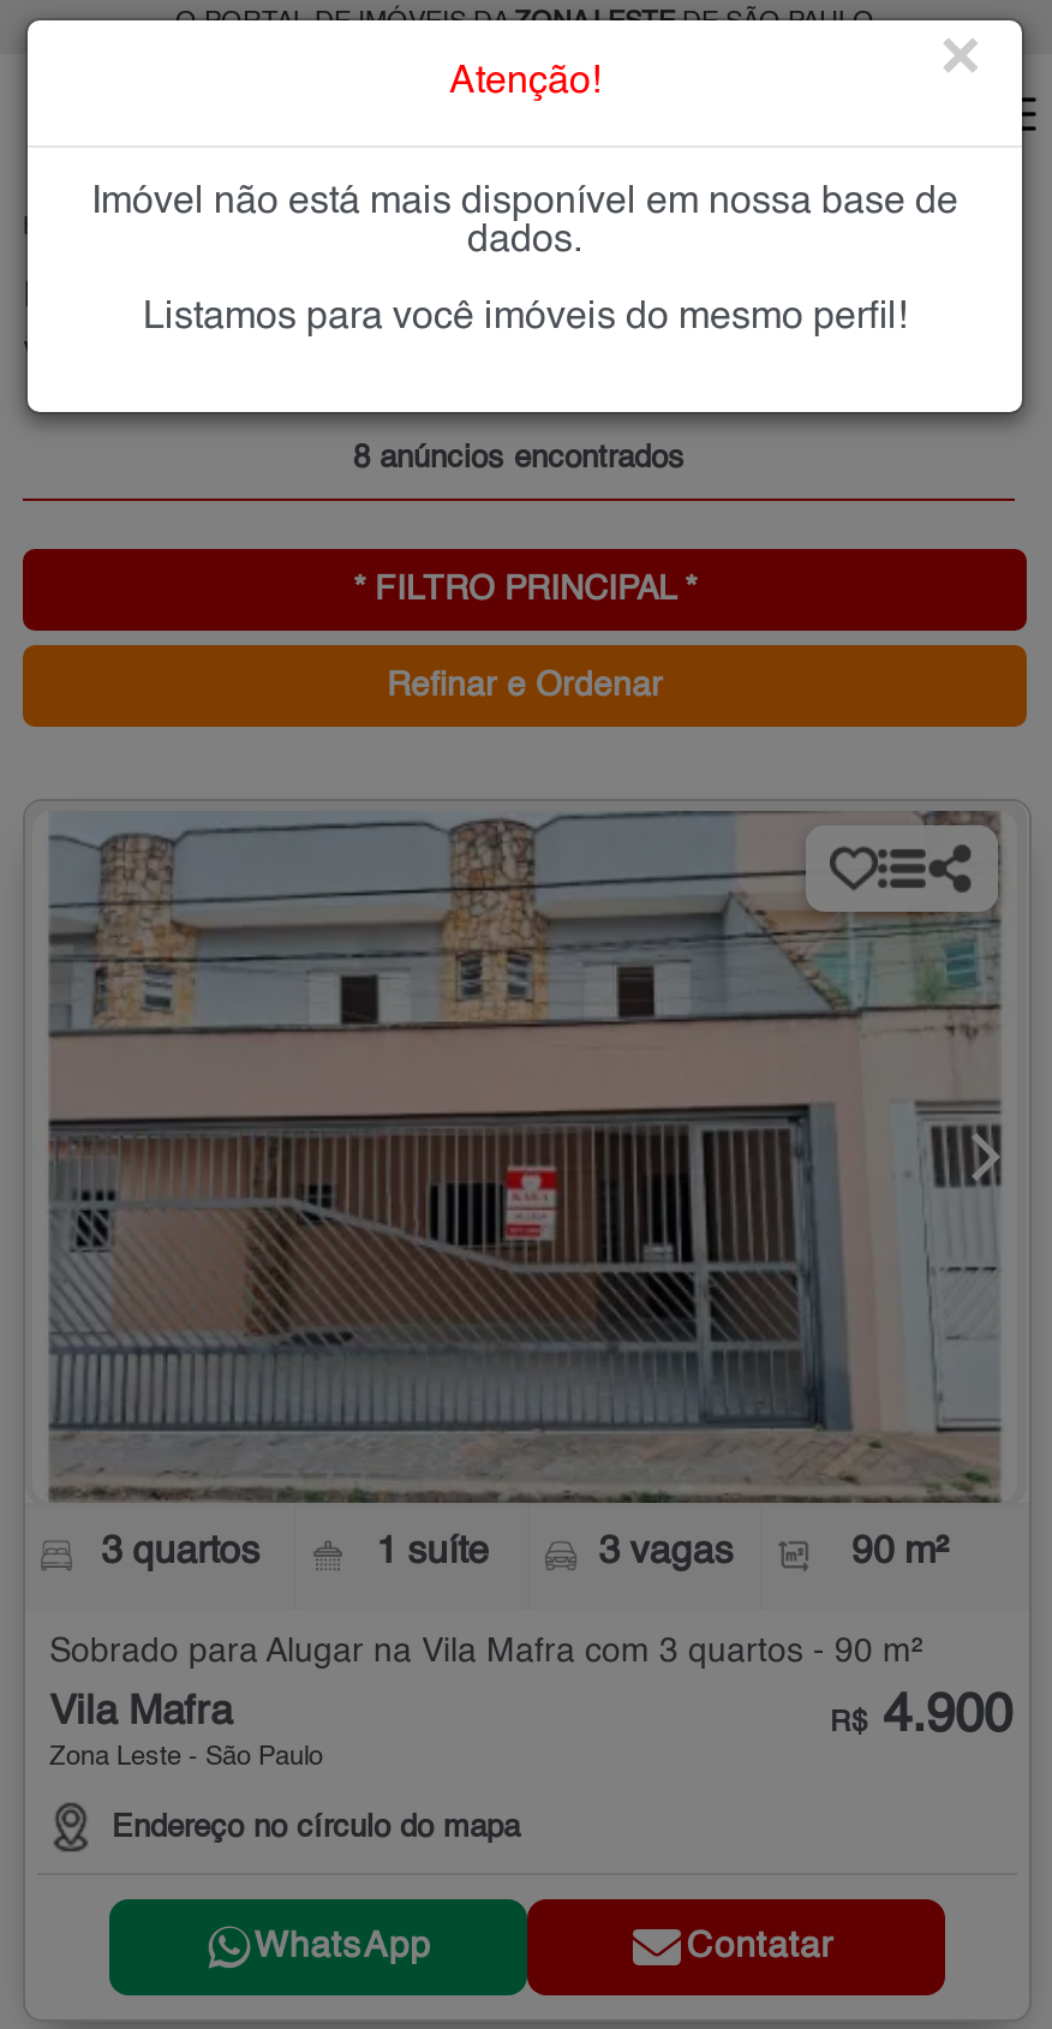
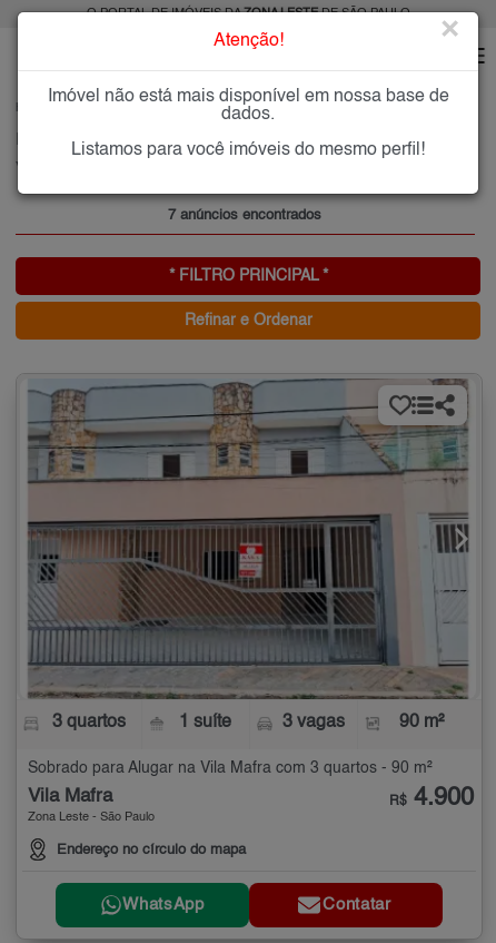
[353,442,685,473] 8 anúncios encontrados -> [168,208,322,222] 7 anúncios encontrados

